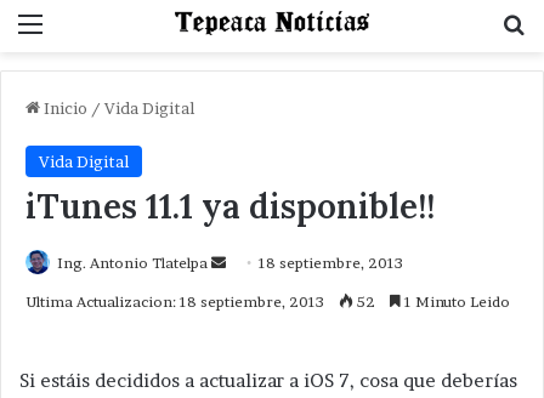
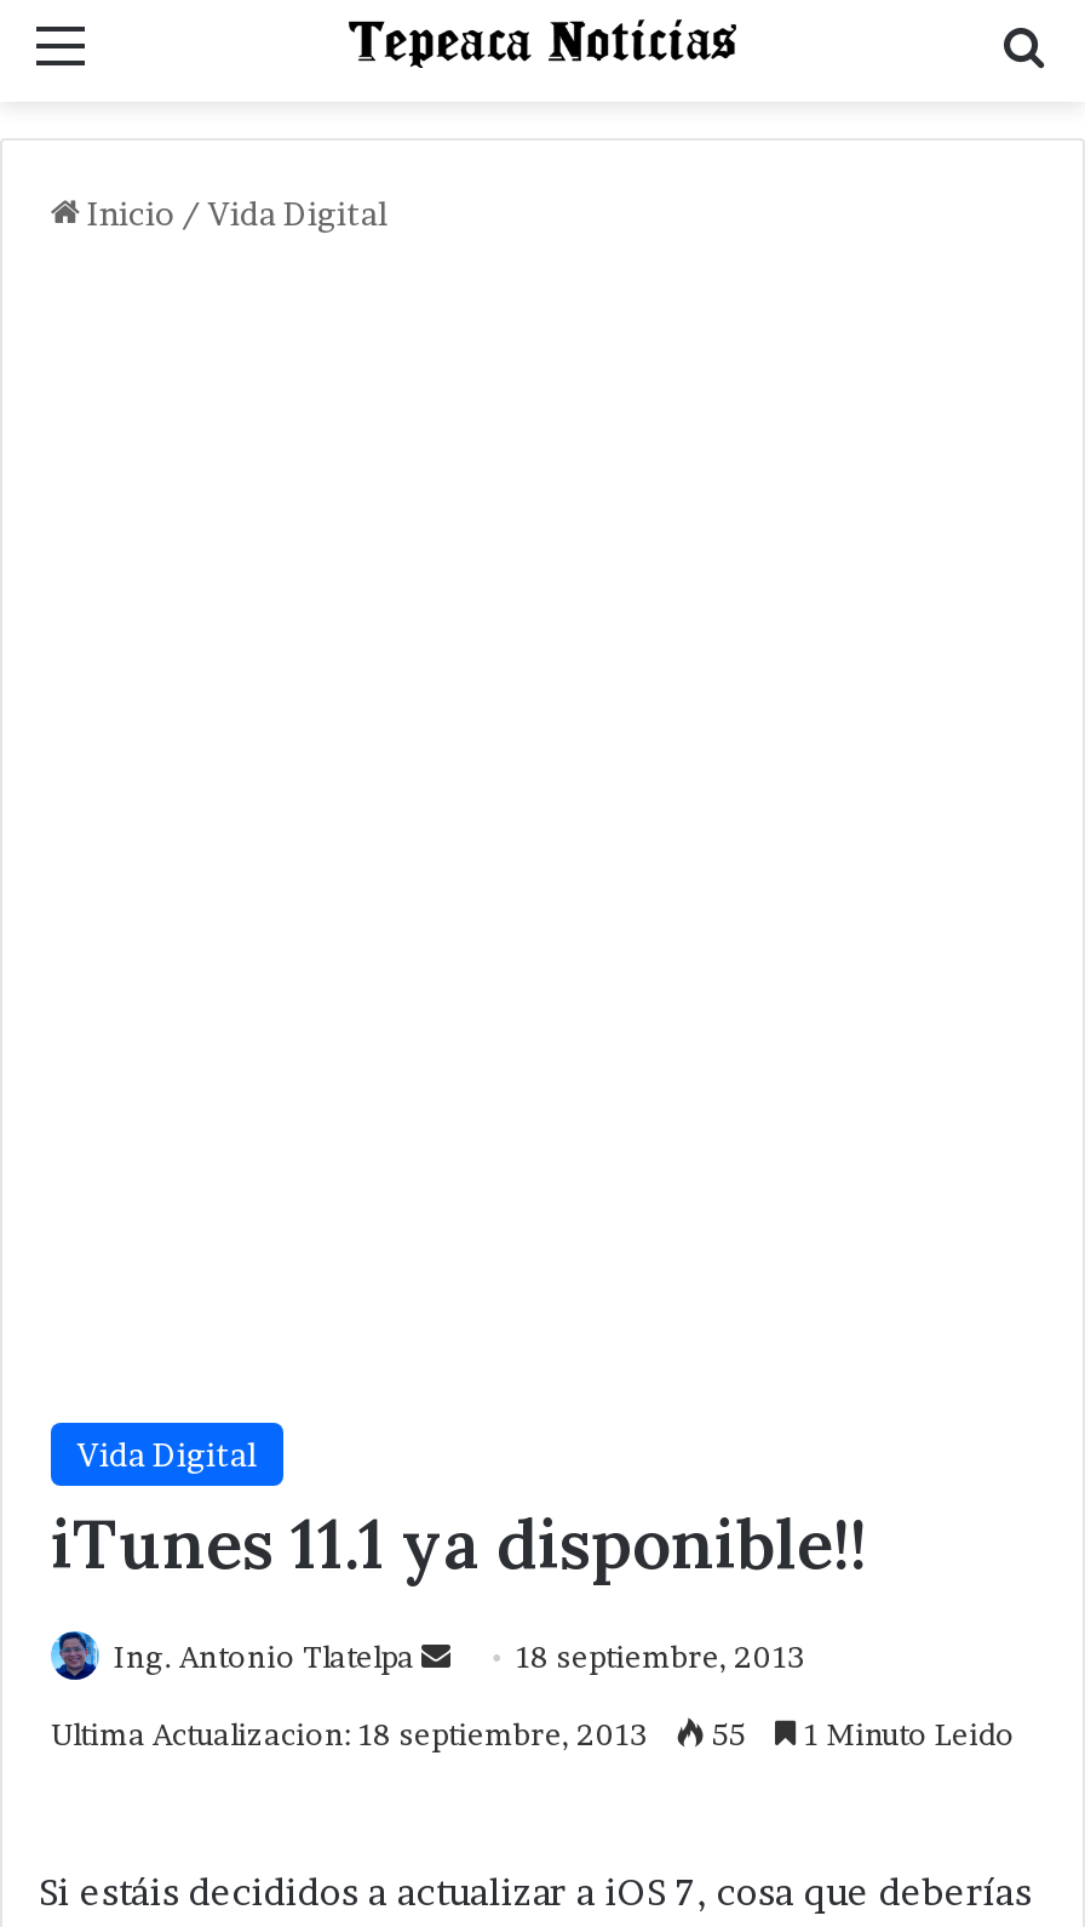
[25,293,510,311] Ultima Actualizacion: 18 septiembre, 2013 52 1 Minuto Leido -> [51,1717,1015,1754] Ultima Actualizacion: 18 septiembre, 2013 55 1 Minuto Leido

